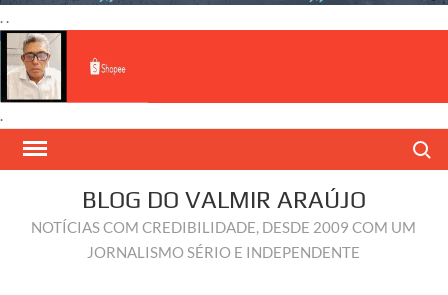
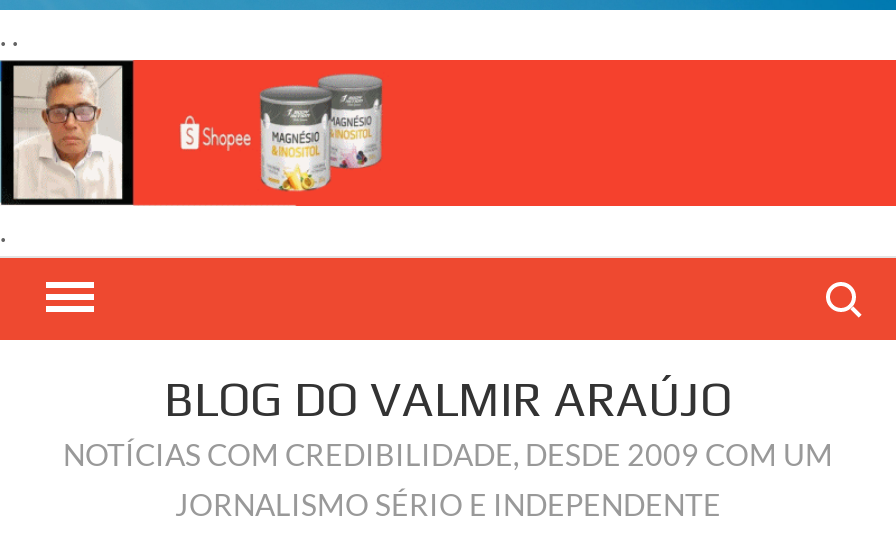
none -> [258,72,384,192] [image]

